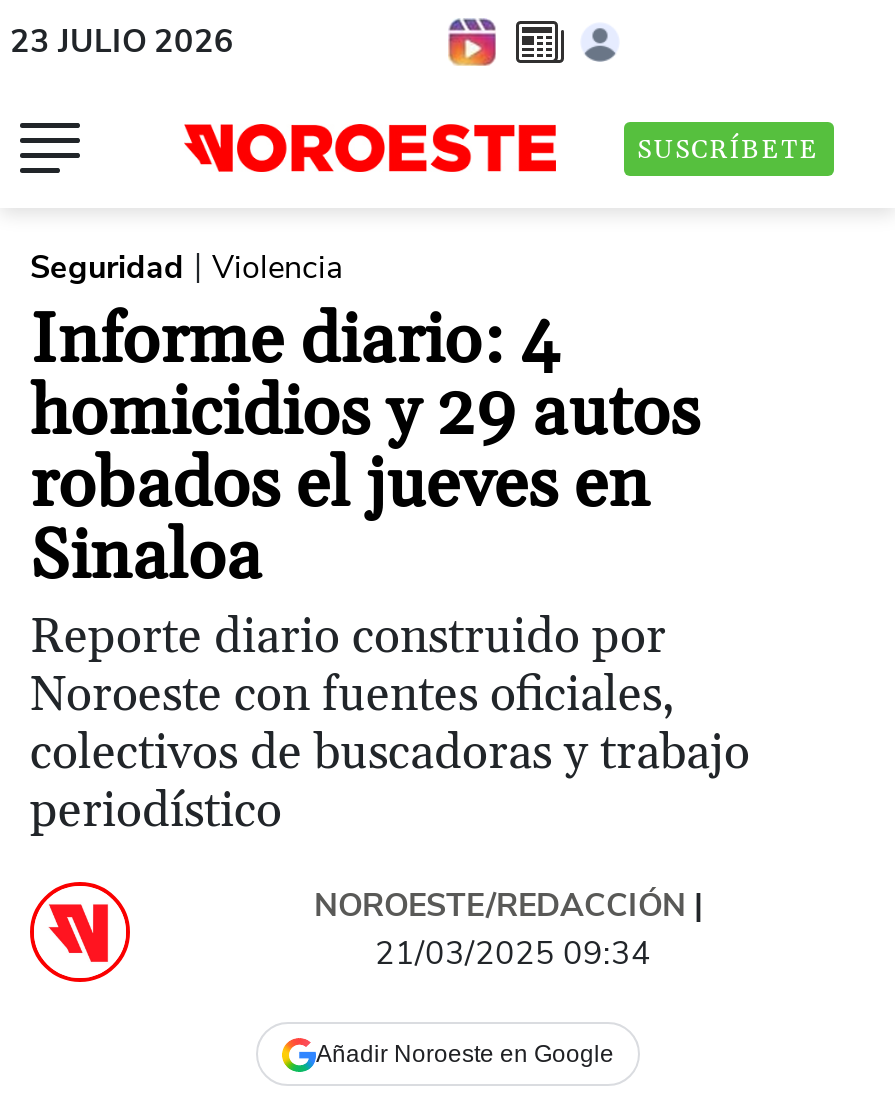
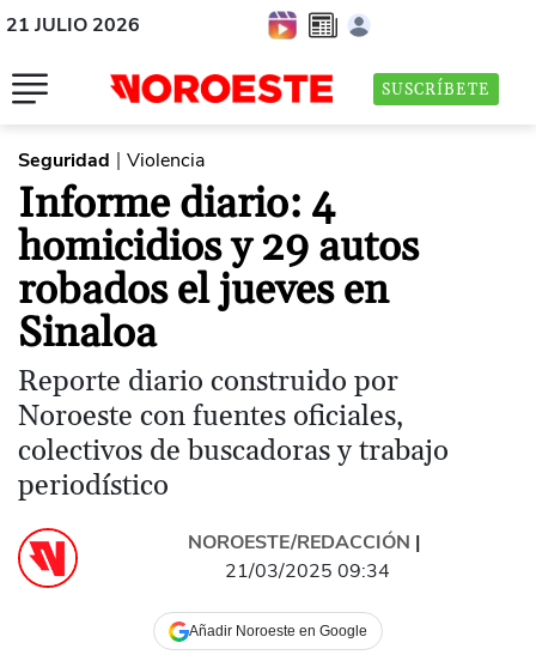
[10,20,234,64] 23 JULIO 2026 -> [6,12,140,38] 21 JULIO 2026

